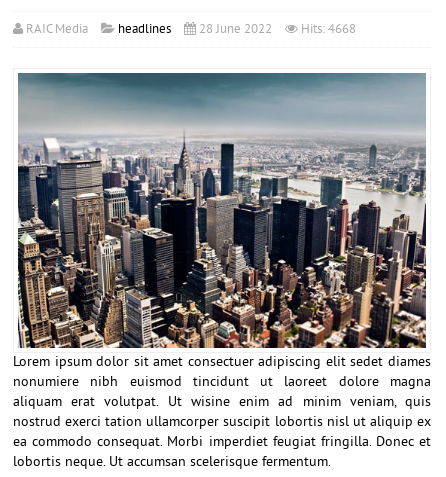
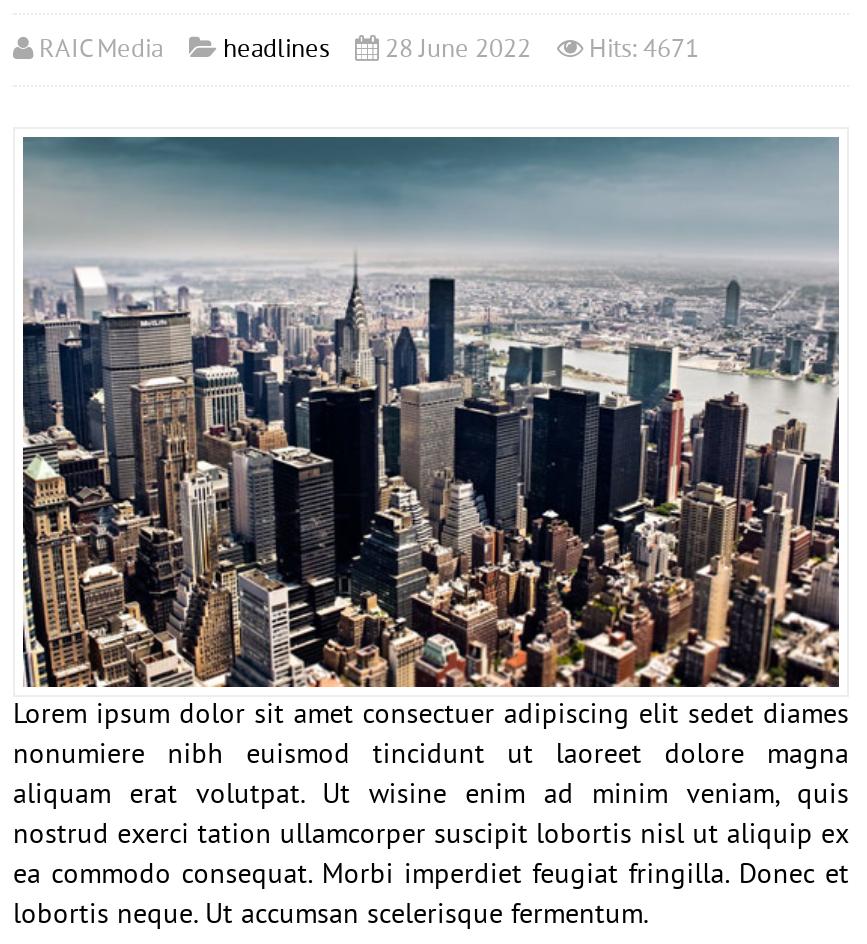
[26,22,356,38] RAIC Media headlines 28 June 2022 Hits: 4668 -> [39,35,699,67] RAIC Media headlines 28 June 2022 Hits: 4671

